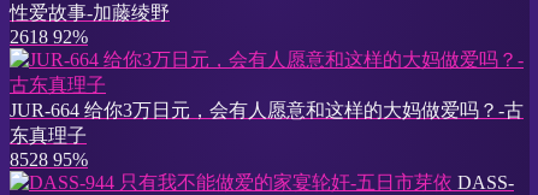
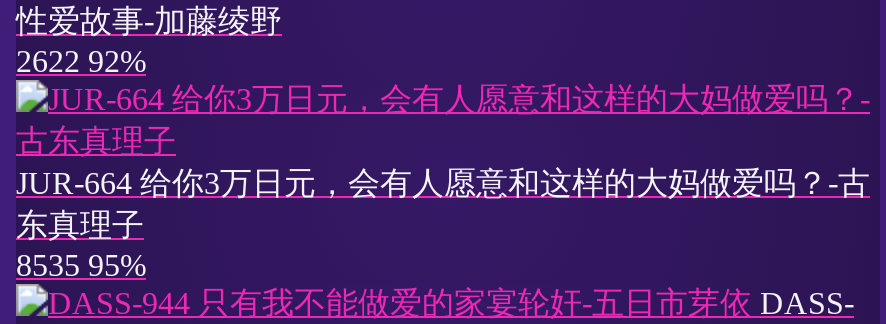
[10,26,88,47] 2618 92% -> [16,43,146,77] 2622 92%
[10,149,88,169] 8528 95% -> [16,247,146,281] 8535 95%

